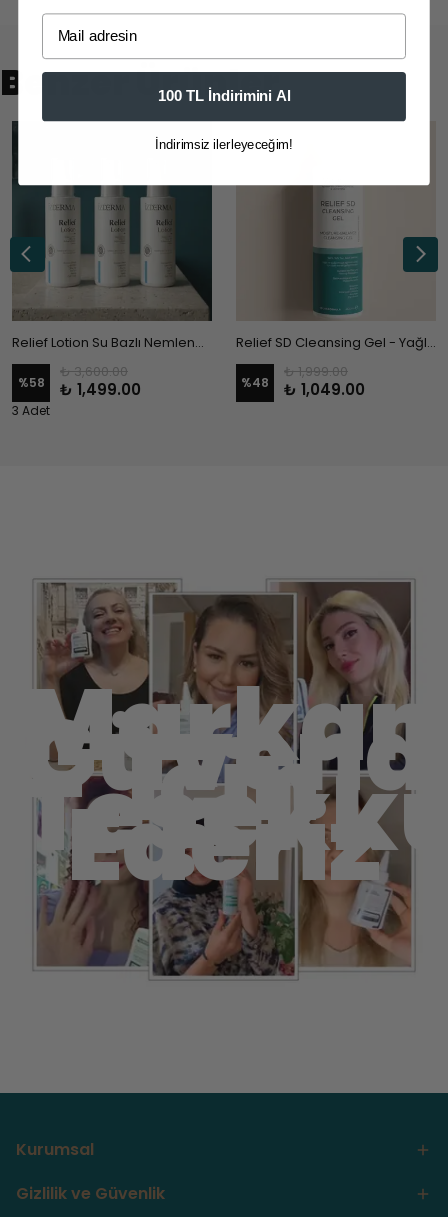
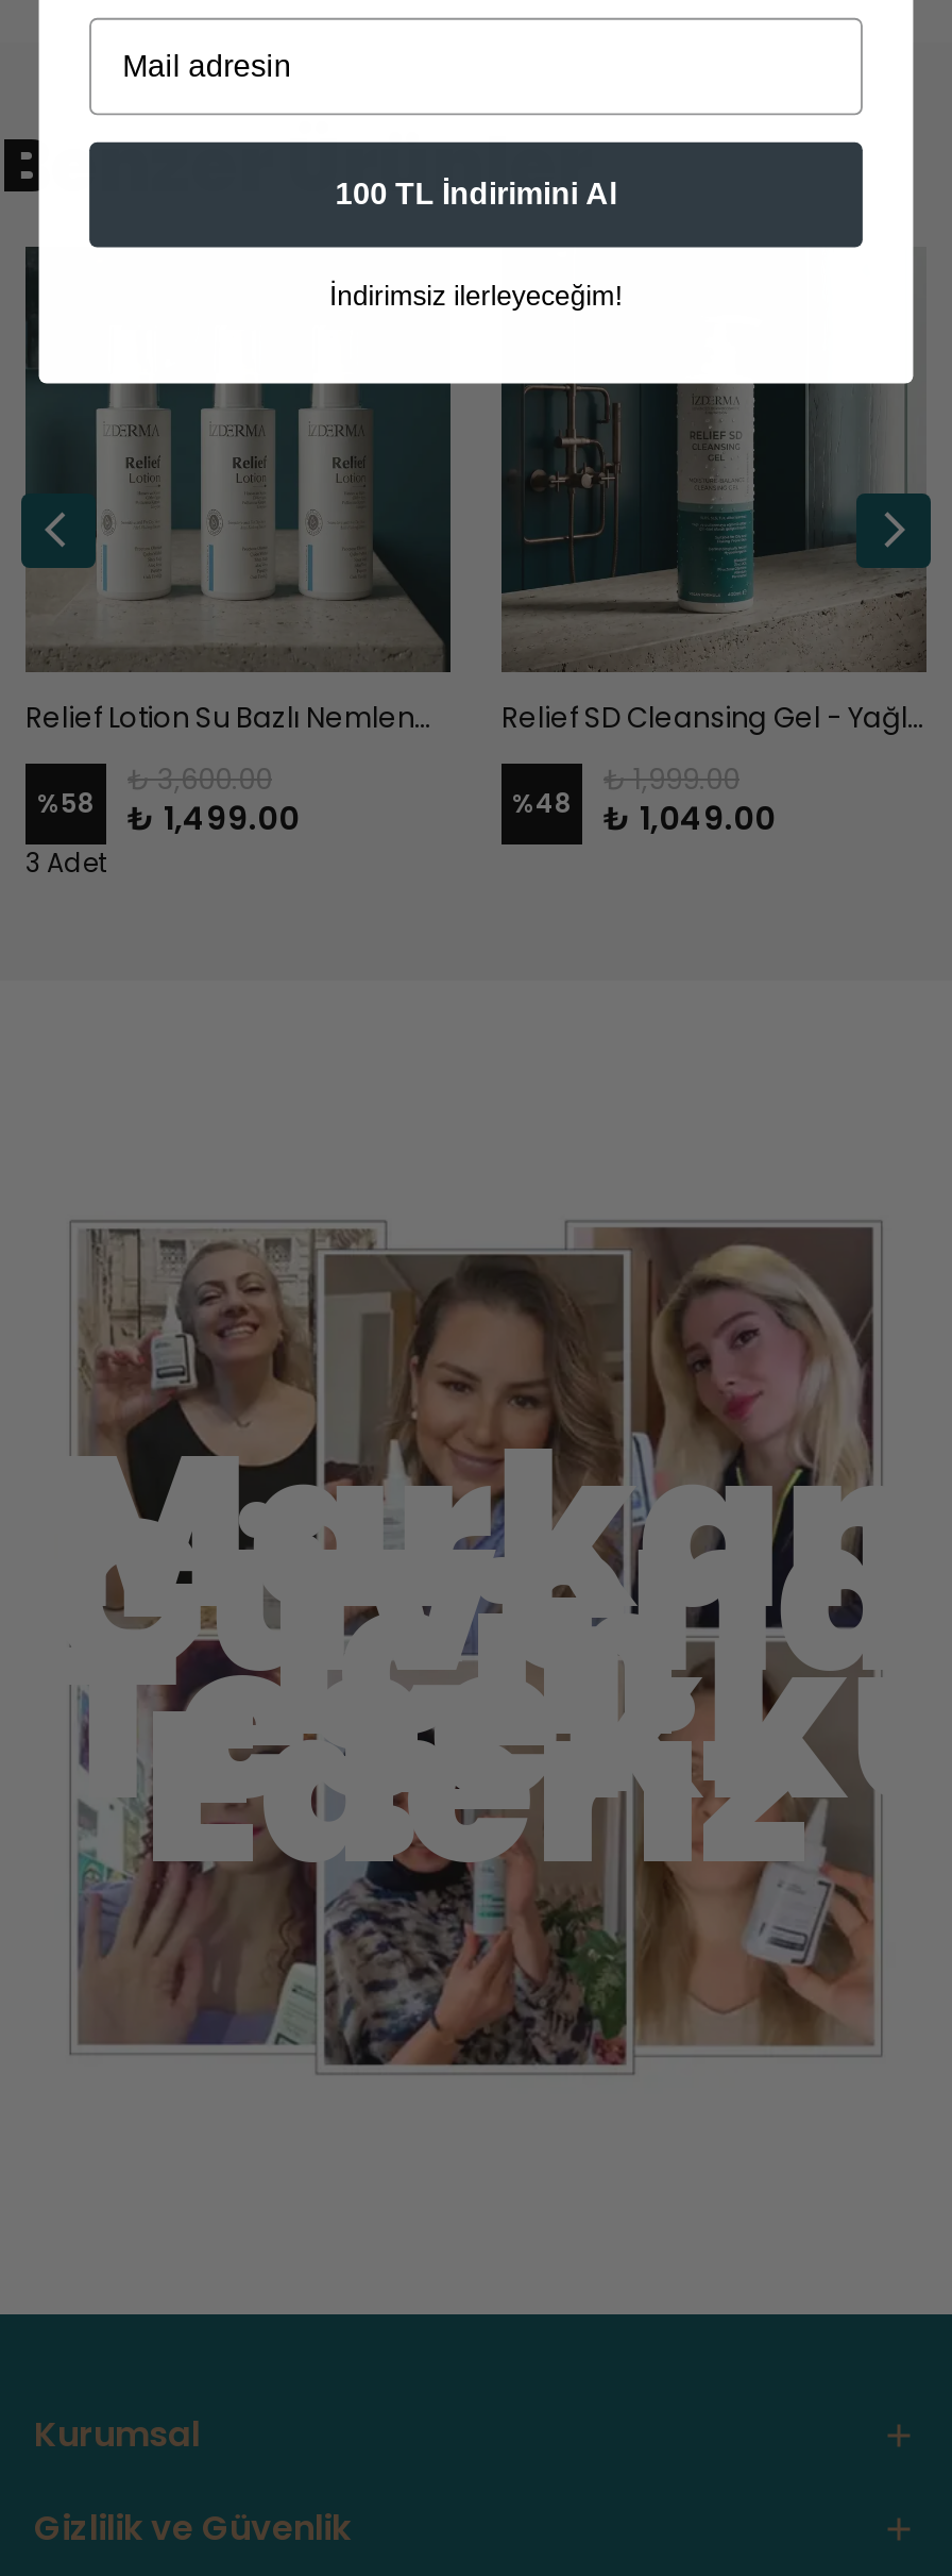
[237,185,435,320] [image] -> [501,385,926,672] [image]

